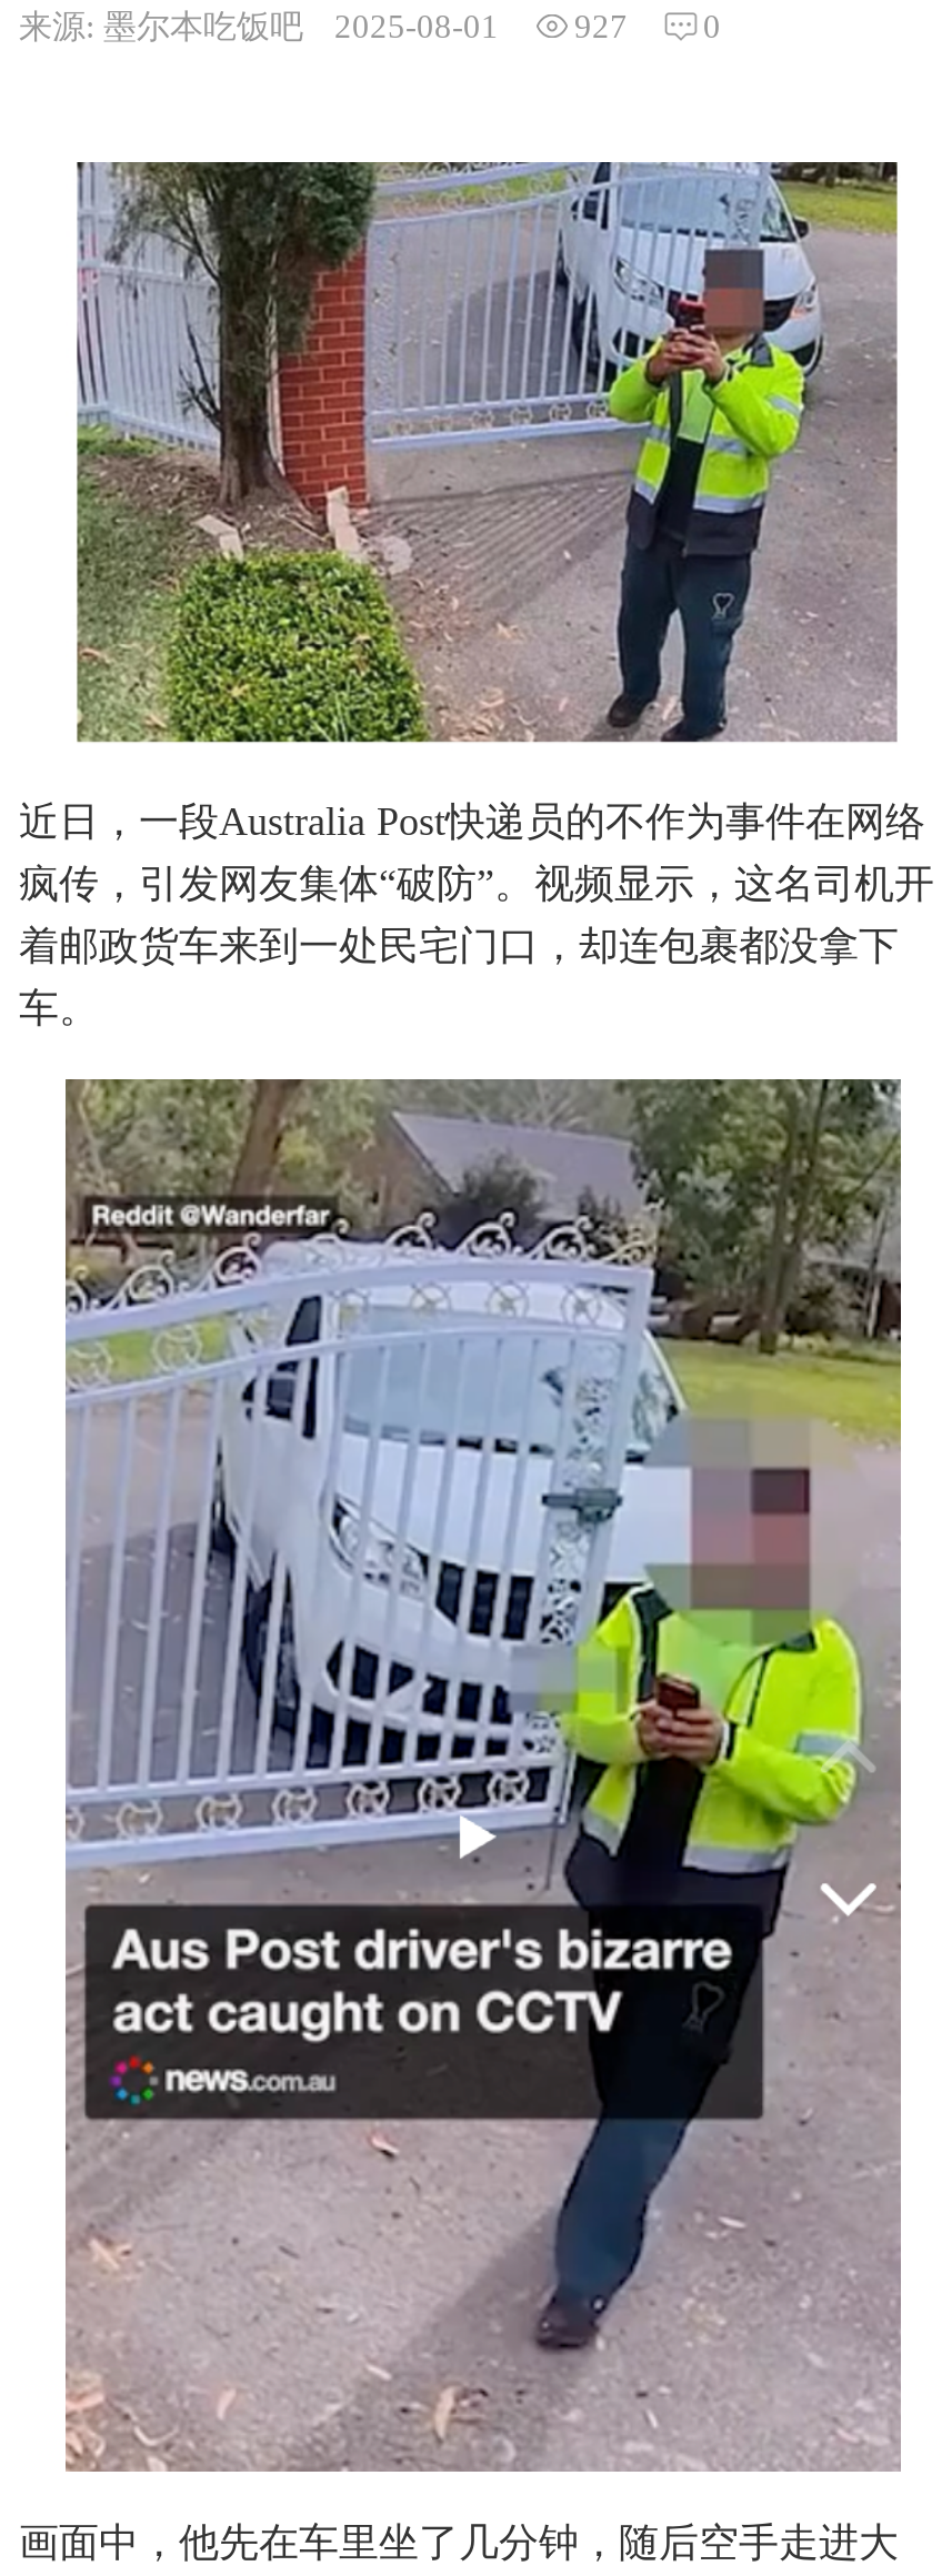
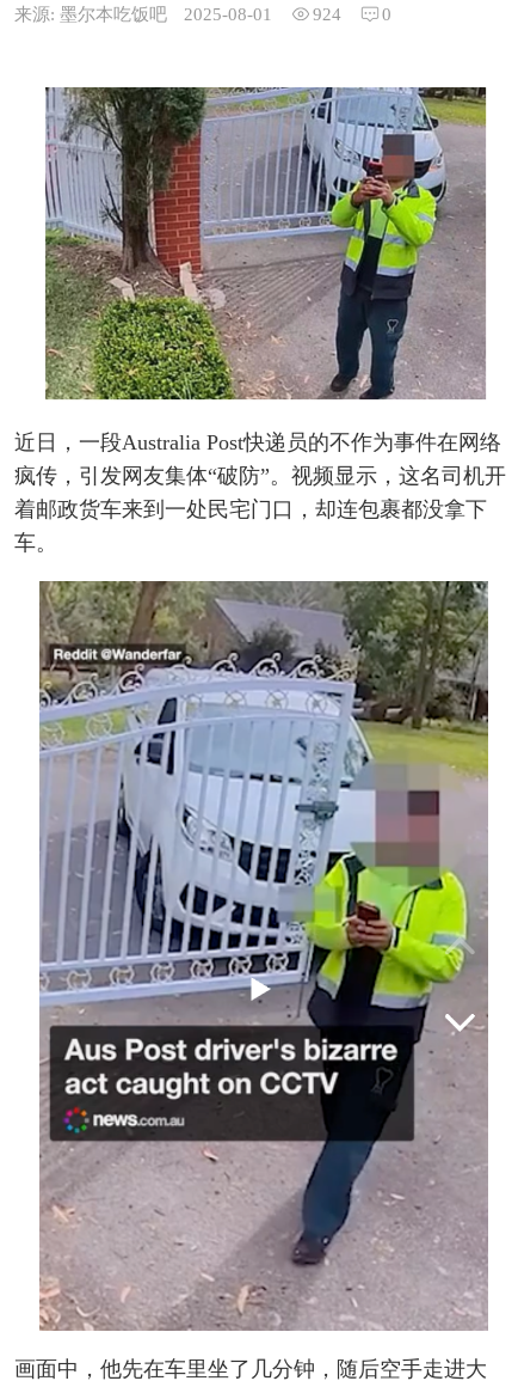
[574,9,628,44] 927 -> [313,5,341,24] 924

